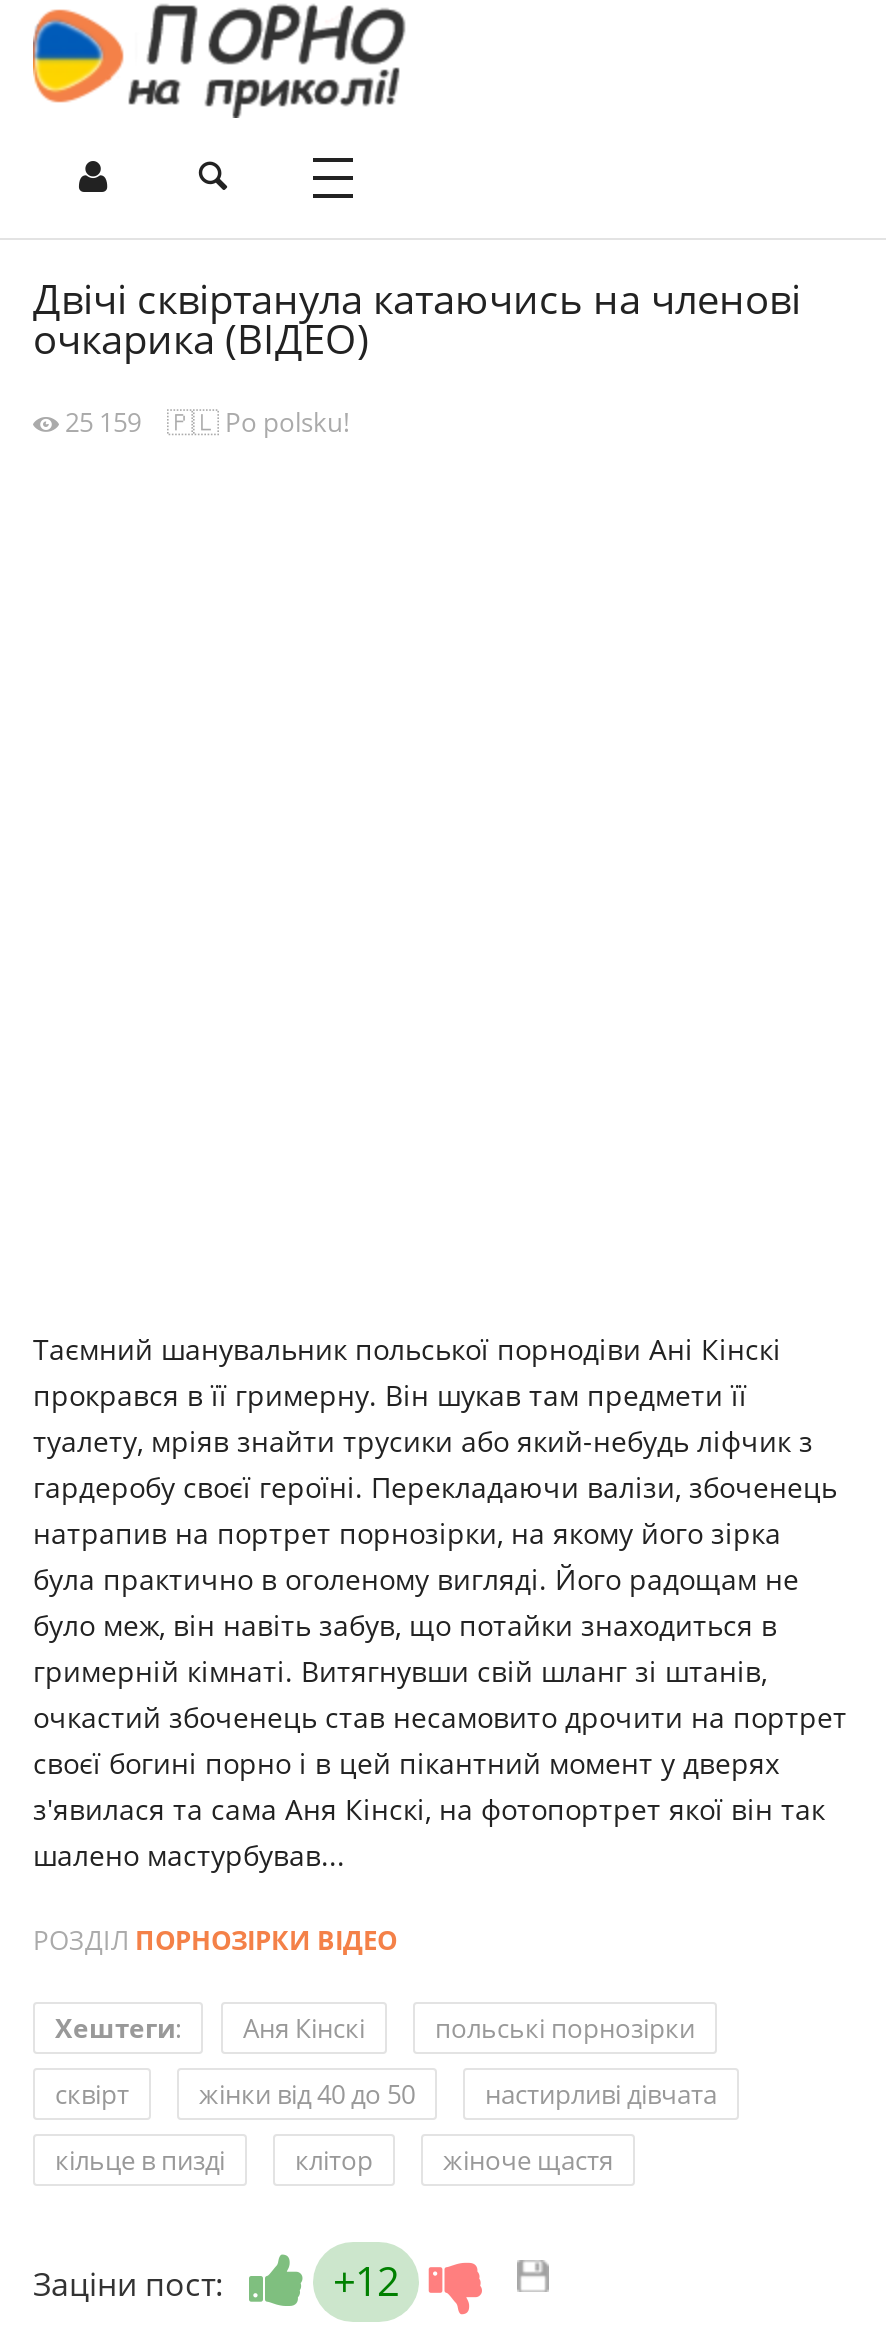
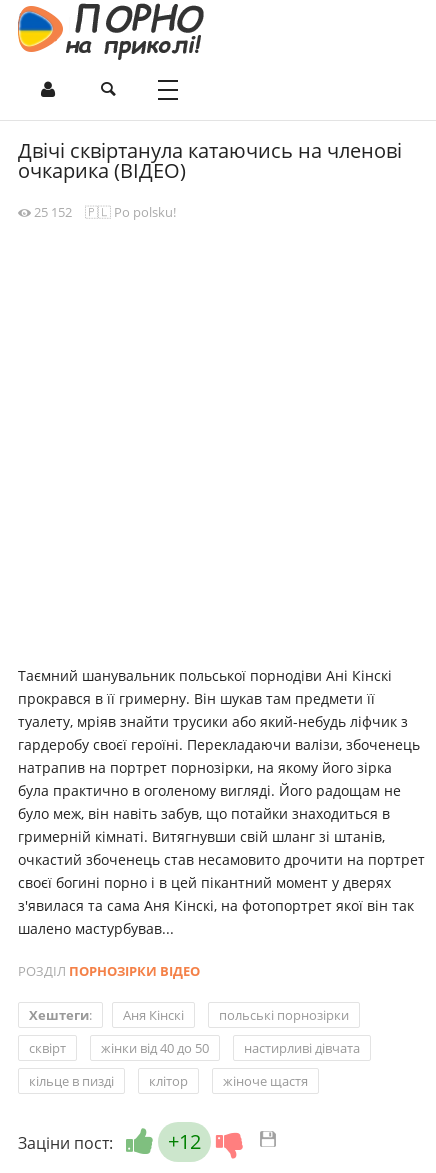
[59,404,141,440] 25 159 -> [31,203,72,221] 25 152

